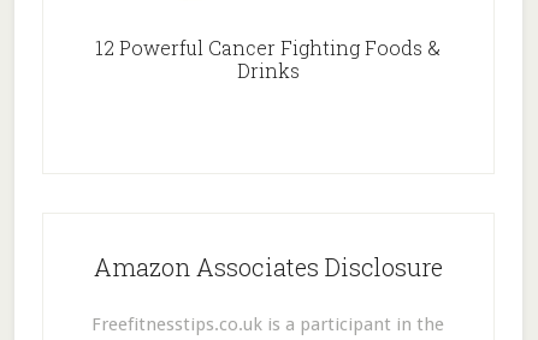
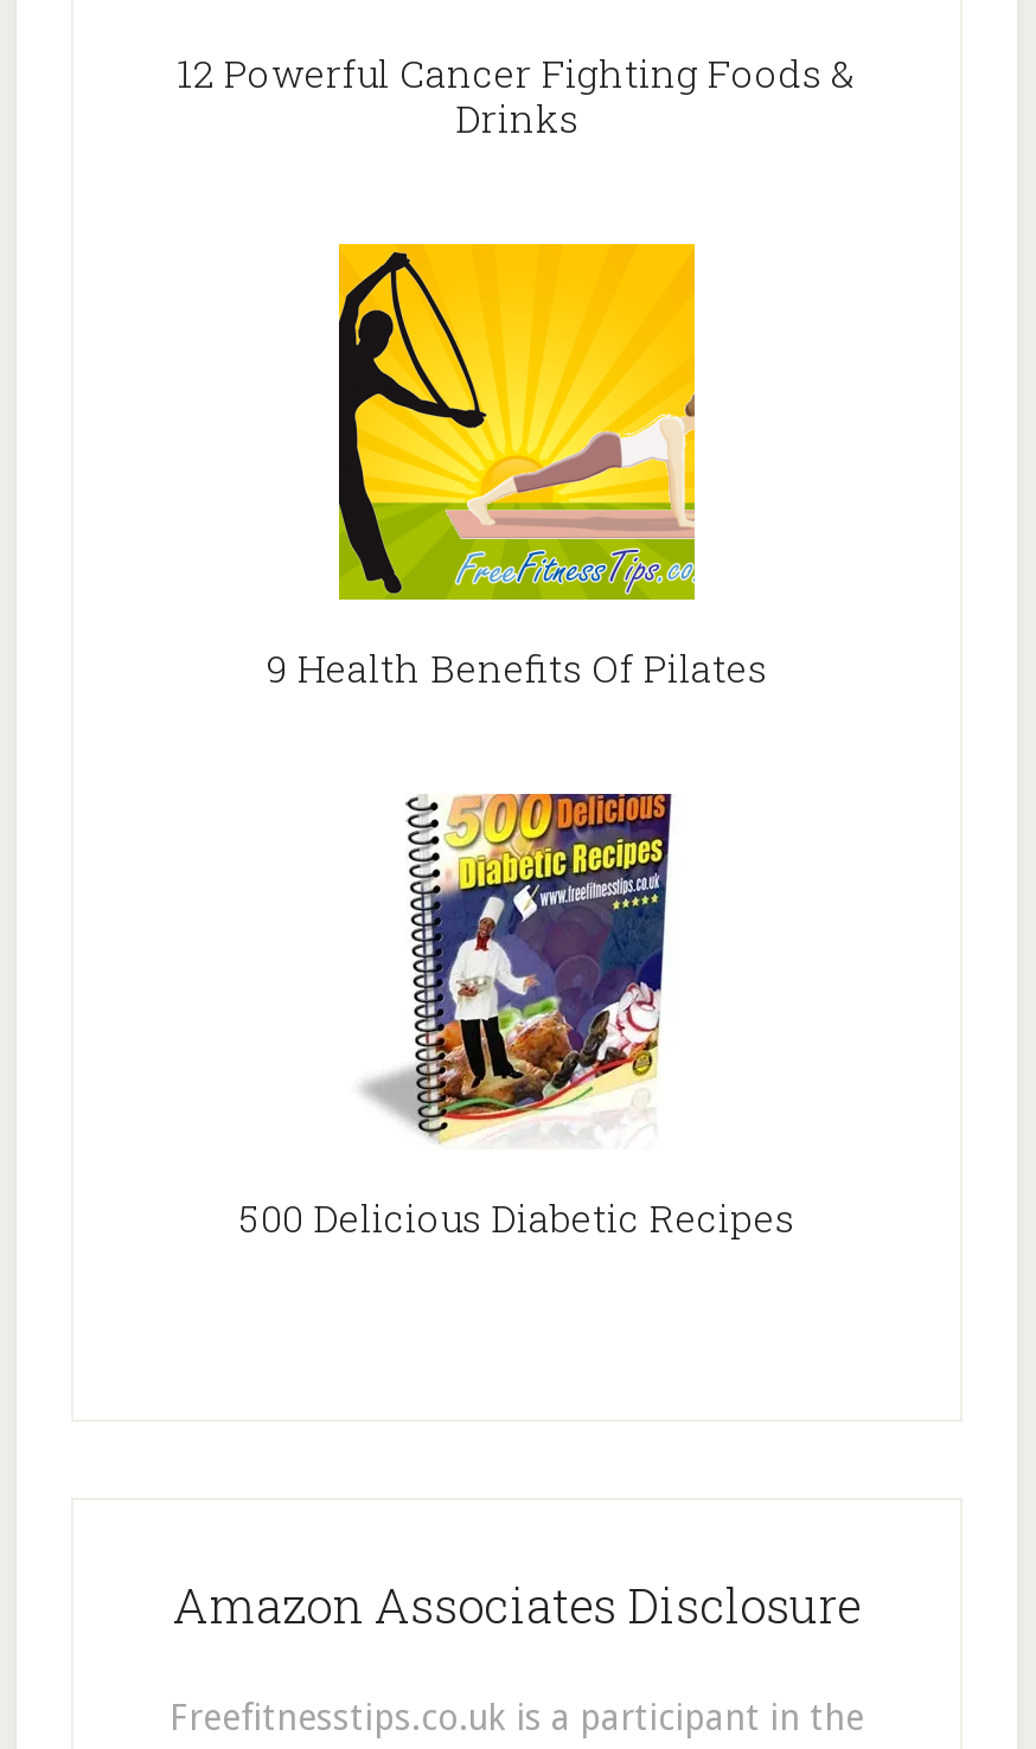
none -> [239,792,794,1242] [image] | 500 Delicious Diabetic Recipes
none -> [267,242,767,692] [image] | 9 Health Benefits Of Pilates

